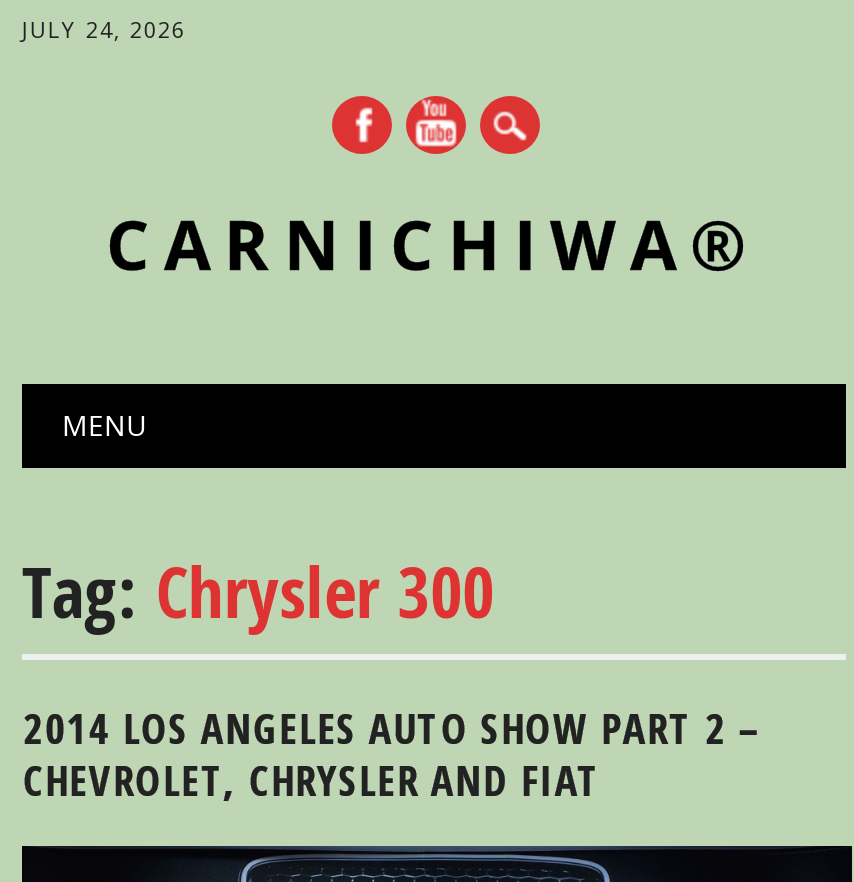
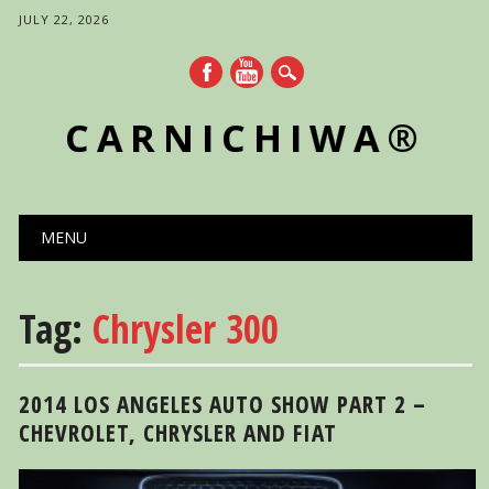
[22,14,186,44] JULY 24, 2026 -> [19,11,109,28] JULY 22, 2026

